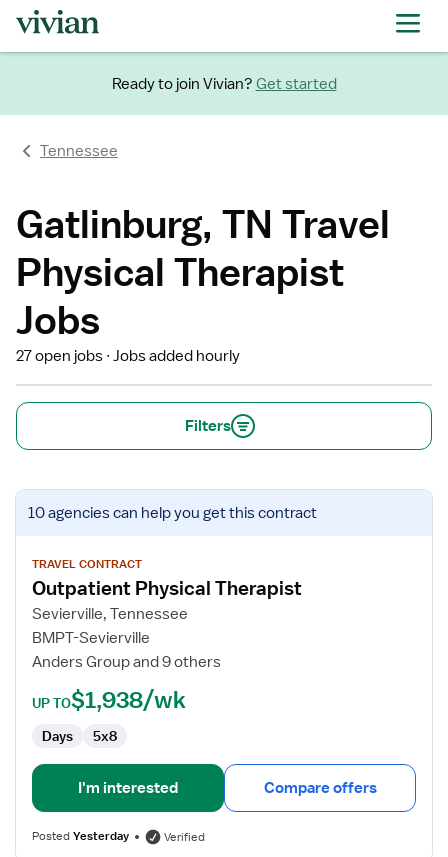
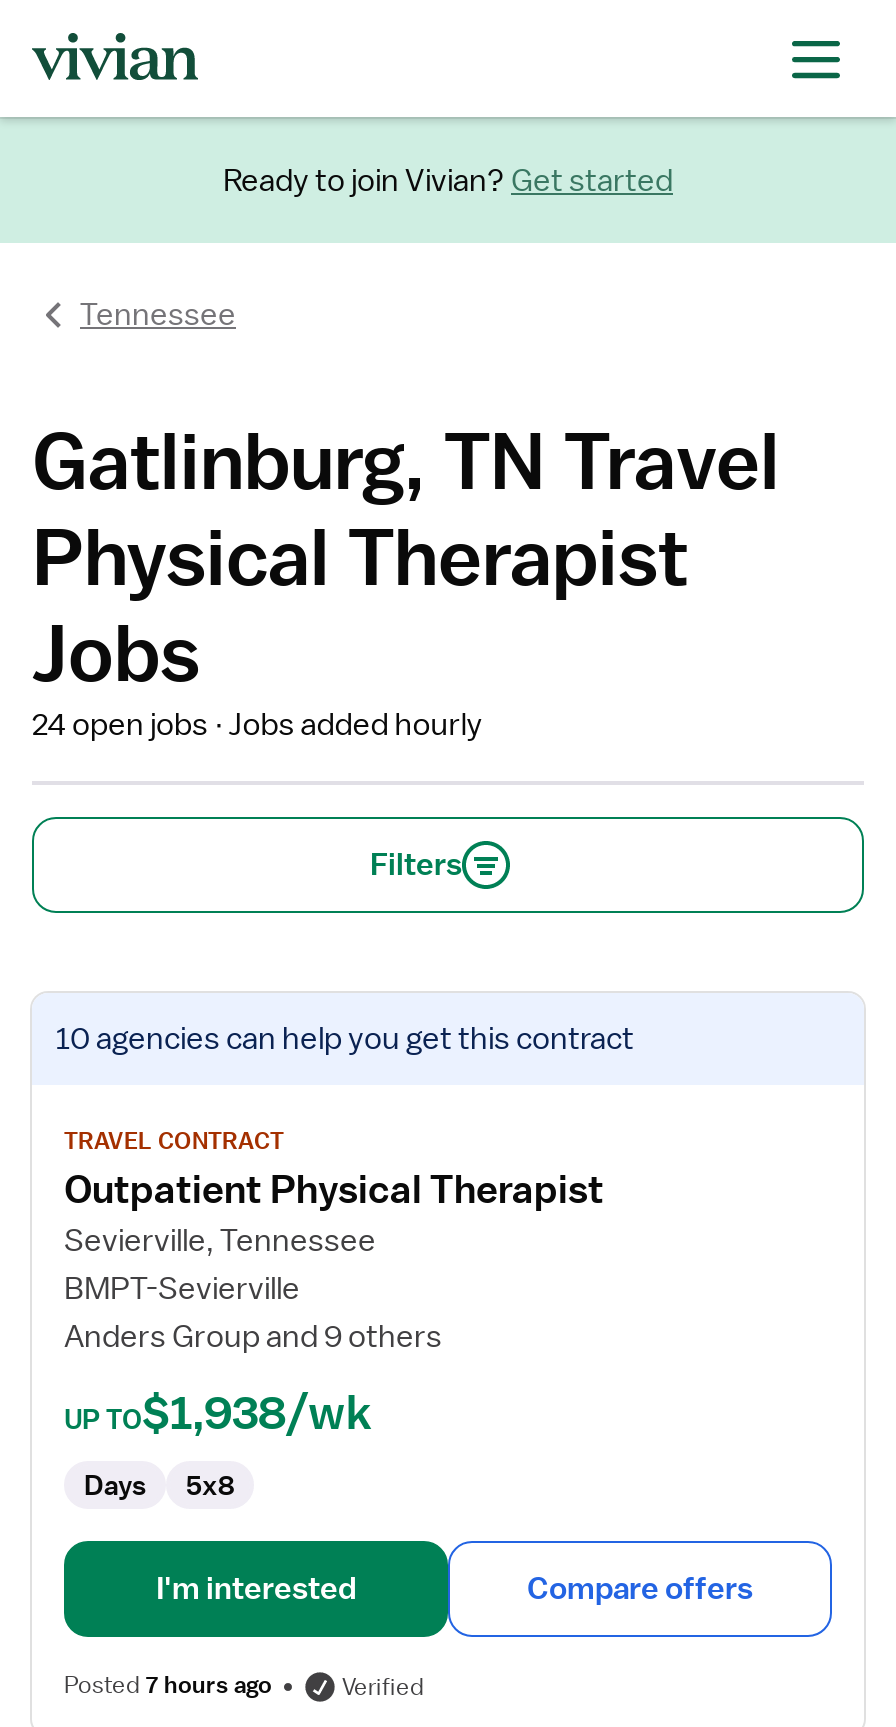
[16,346,240,366] 27 open jobs Jobs added hourly -> [32,705,482,745] 24 open jobs Jobs added hourly
[32,828,129,844] Posted Yesterday -> [64,1669,272,1701] Posted 7 hours ago

